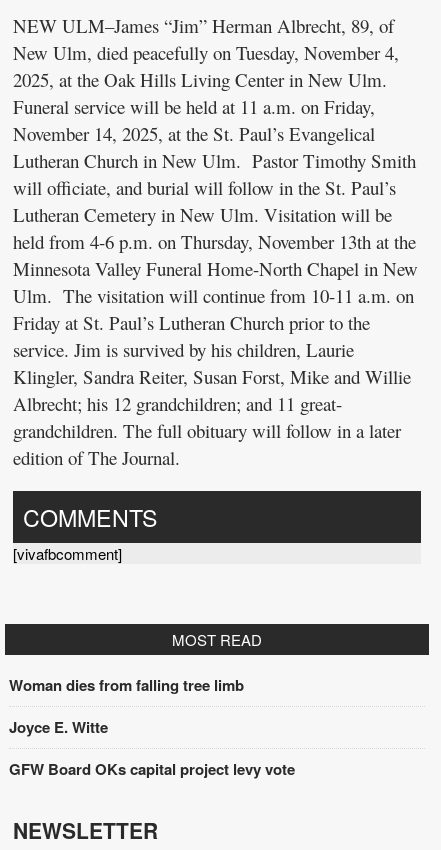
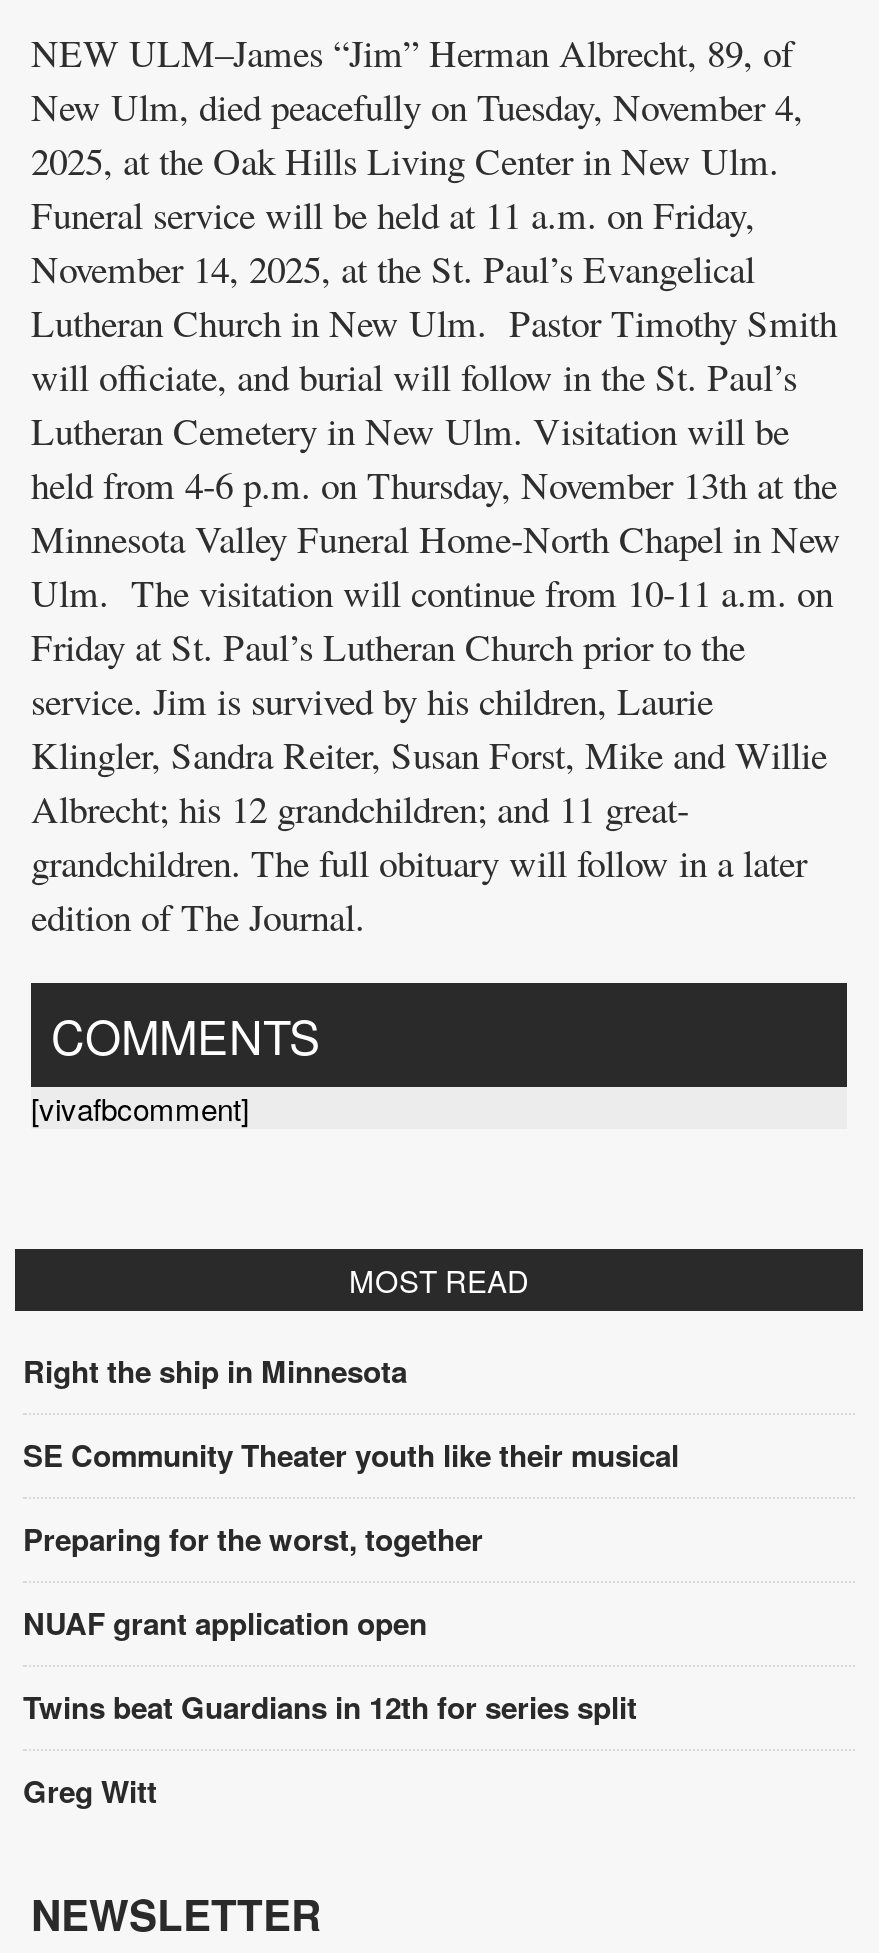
[9,674,295,780] Woman dies from falling tree limb | Joyce E. Witte | GFW Board OKs capital project levy vote -> [23,1349,679,1813] Right the ship in Minnesota | SE Community Theater youth like their musical | Preparing for the worst, together | NUAF grant application open | Twins beat Guardians in 12th for series split | Greg Witt

